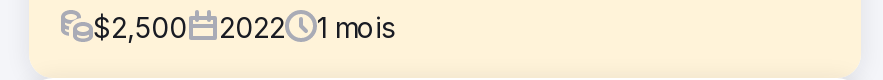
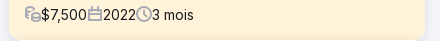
[93,9,187,43] $2,500 -> [41,6,87,23] $7,500
[317,9,395,43] 1 mois -> [152,6,194,23] 3 mois

